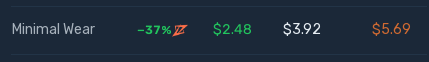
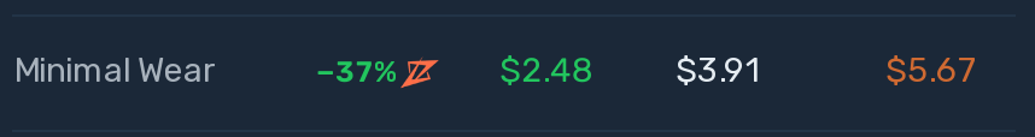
[213,21,321,38] $2.48 $3.92 -> [499,50,760,91] $2.48 $3.91
[372,21,411,38] $5.69 -> [885,50,977,91] $5.67

